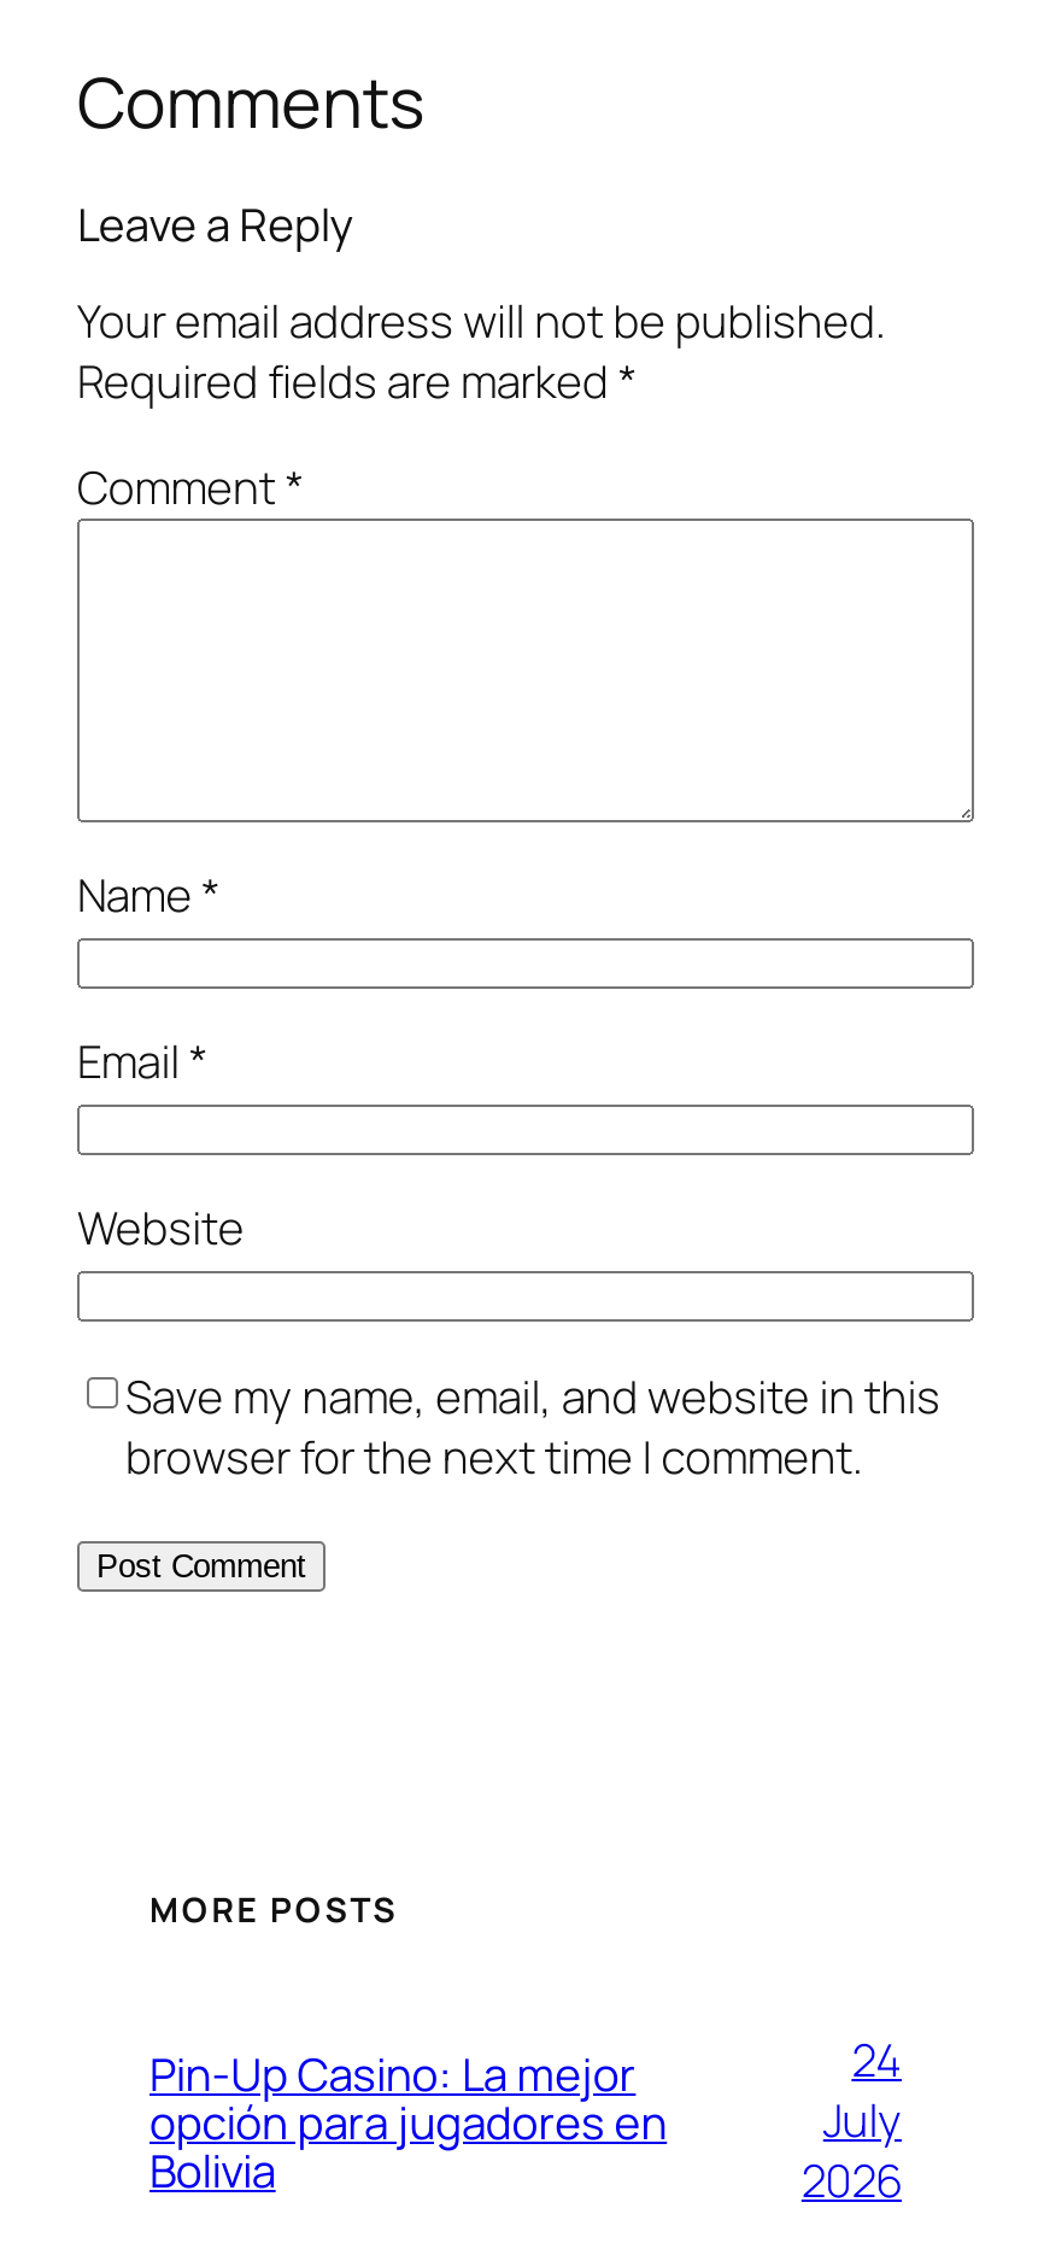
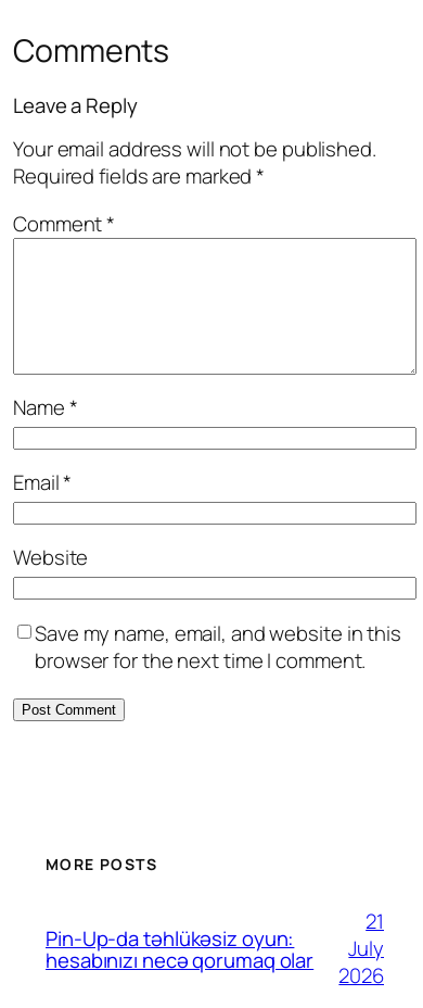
[149,2042,667,2201] Pin-Up Casino: La mejor | opción para jugadores en | Bolivia -> [46,924,314,974] Pin-Up-da təhlükəsiz oyun: | hesabınızı necə qorumaq olar
[852,2028,902,2091] 24 -> [366,907,384,935] 21

